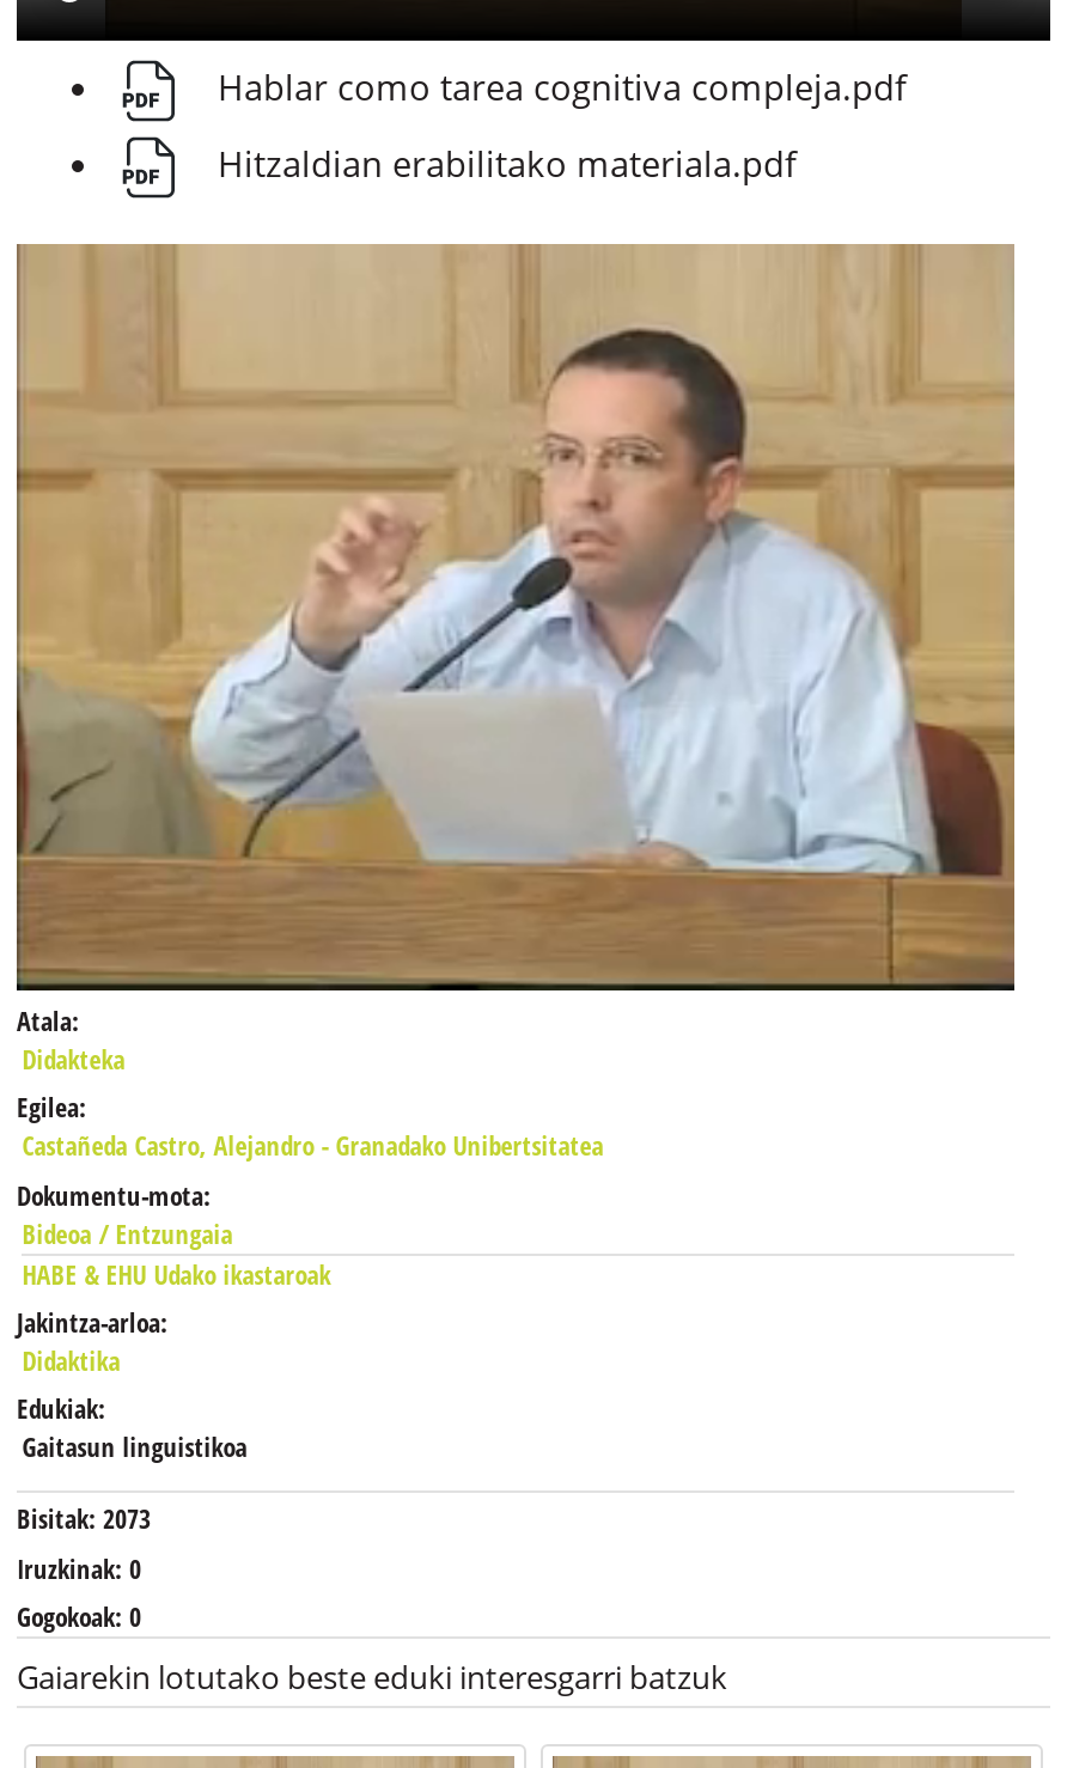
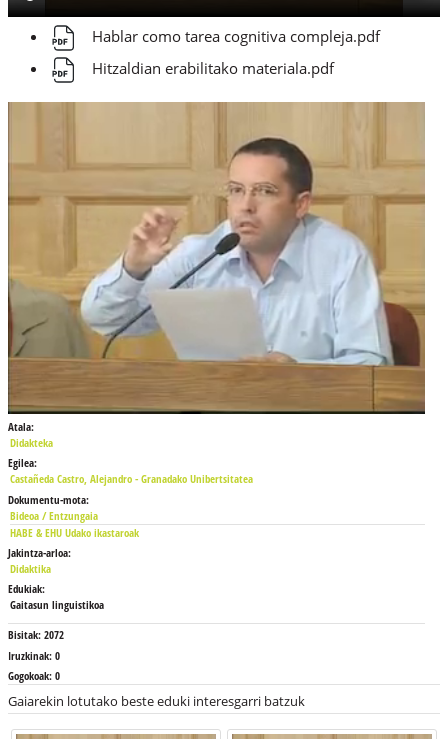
[17,1501,151,1537] Bisitak: 2073 -> [8,627,64,642] Bisitak: 2072

